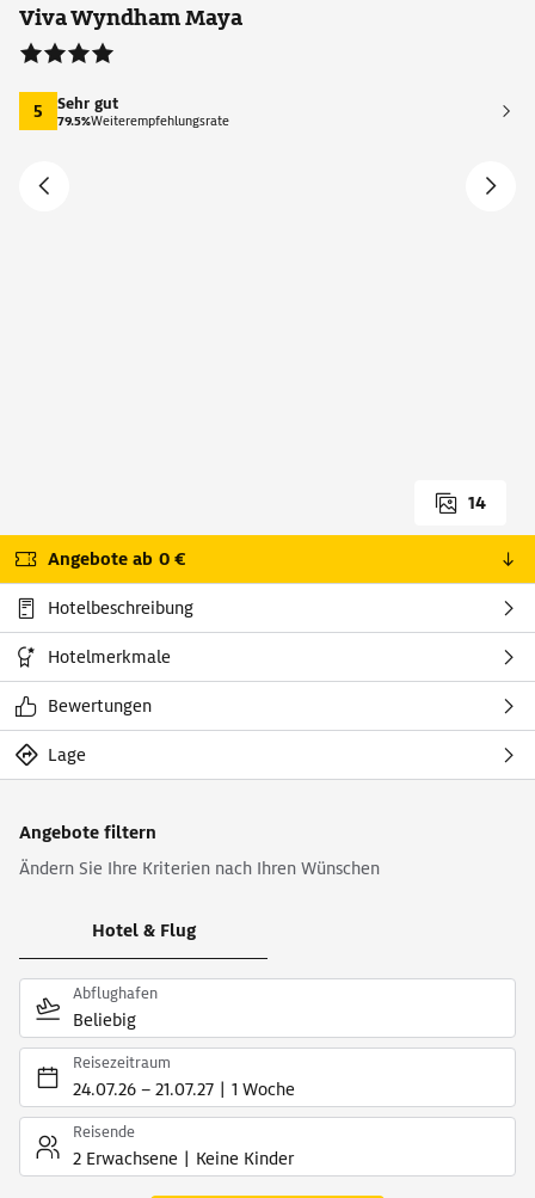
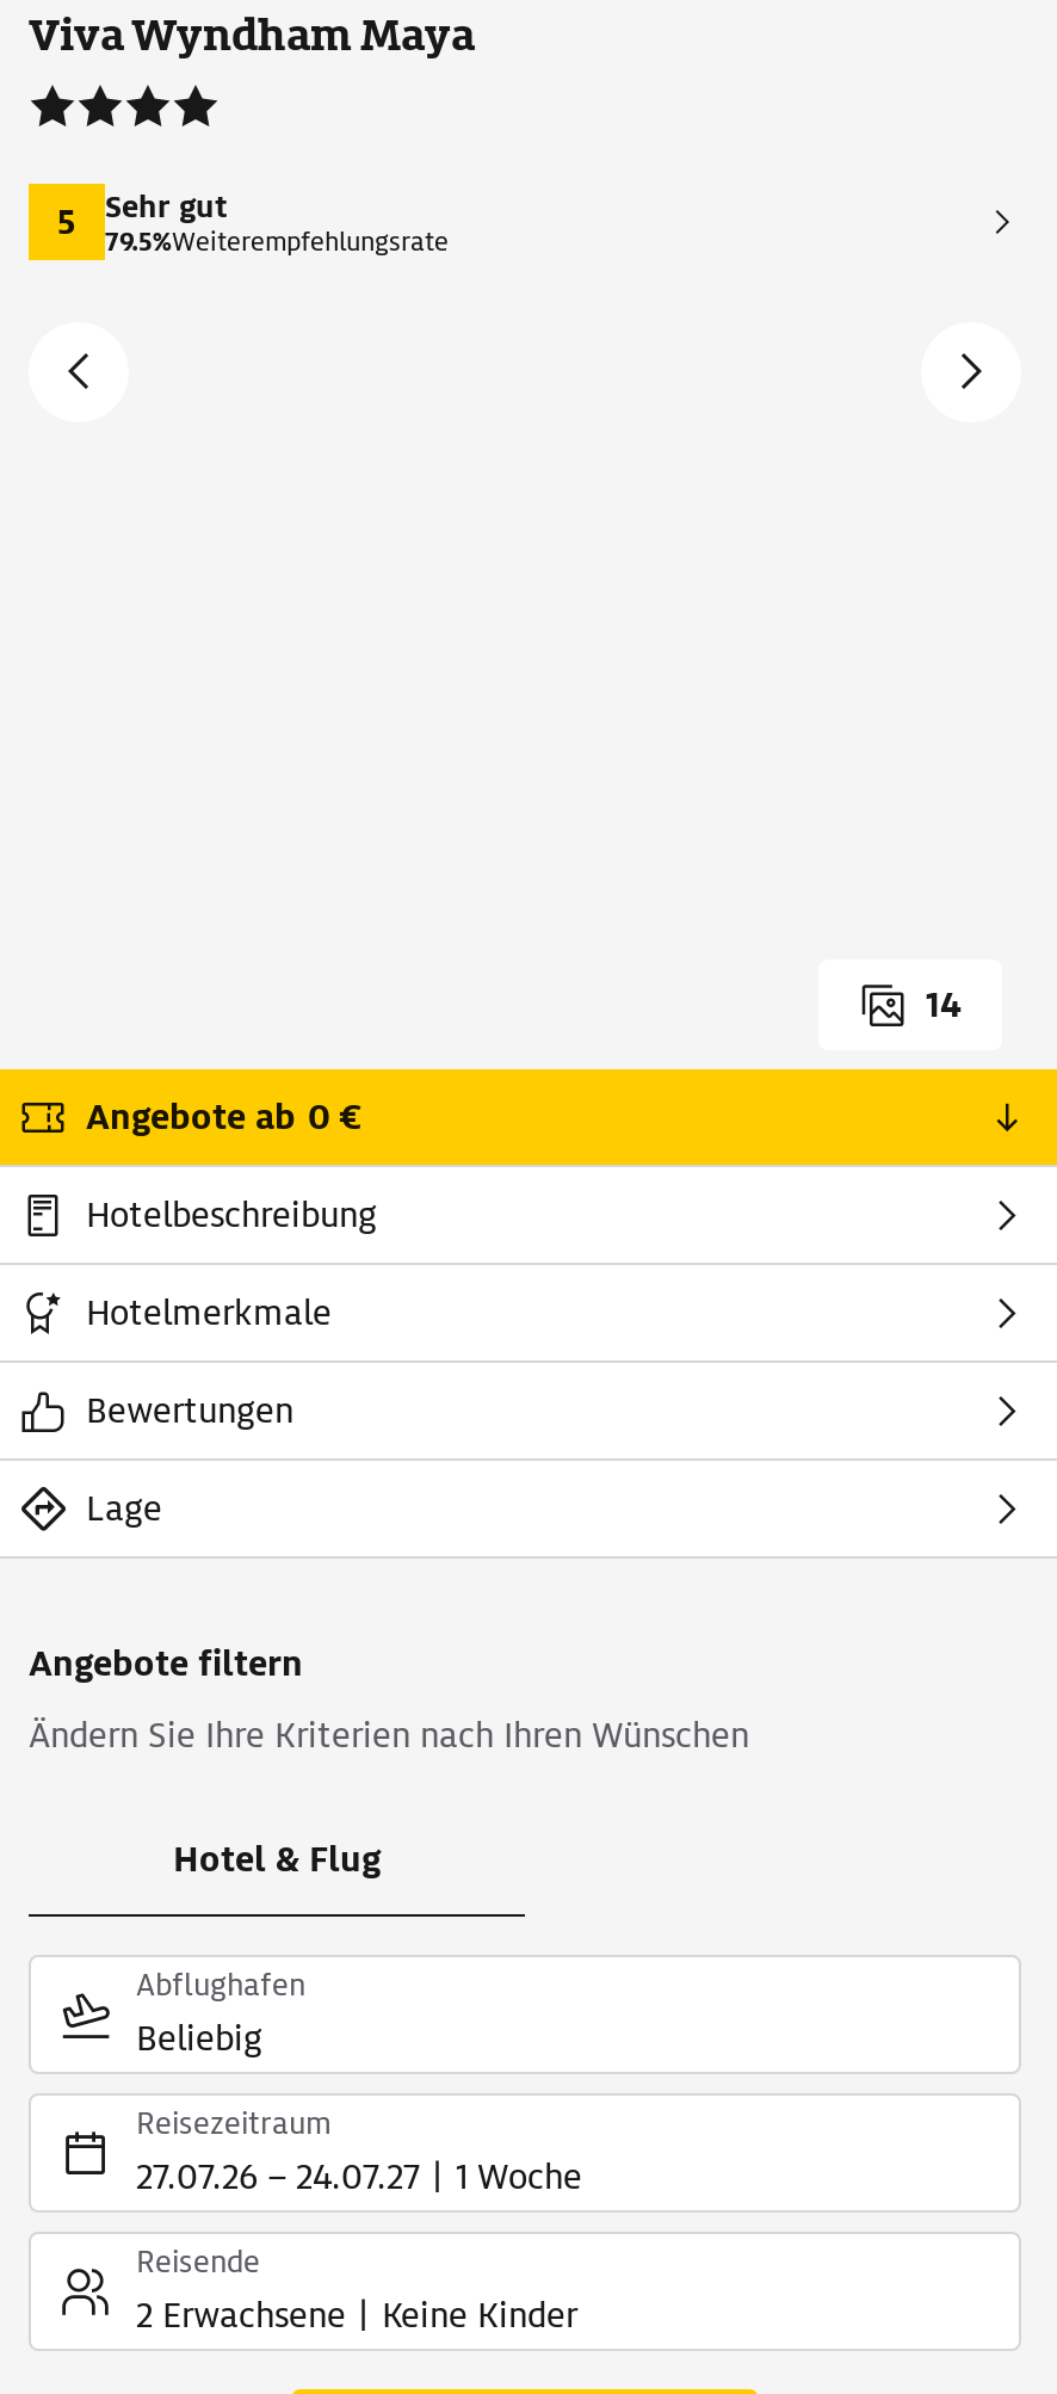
[73,1079,295,1100] 24.07.26 – 21.07.27 1 Woche -> [136,2155,582,2198] 27.07.26 – 24.07.27 1 Woche

